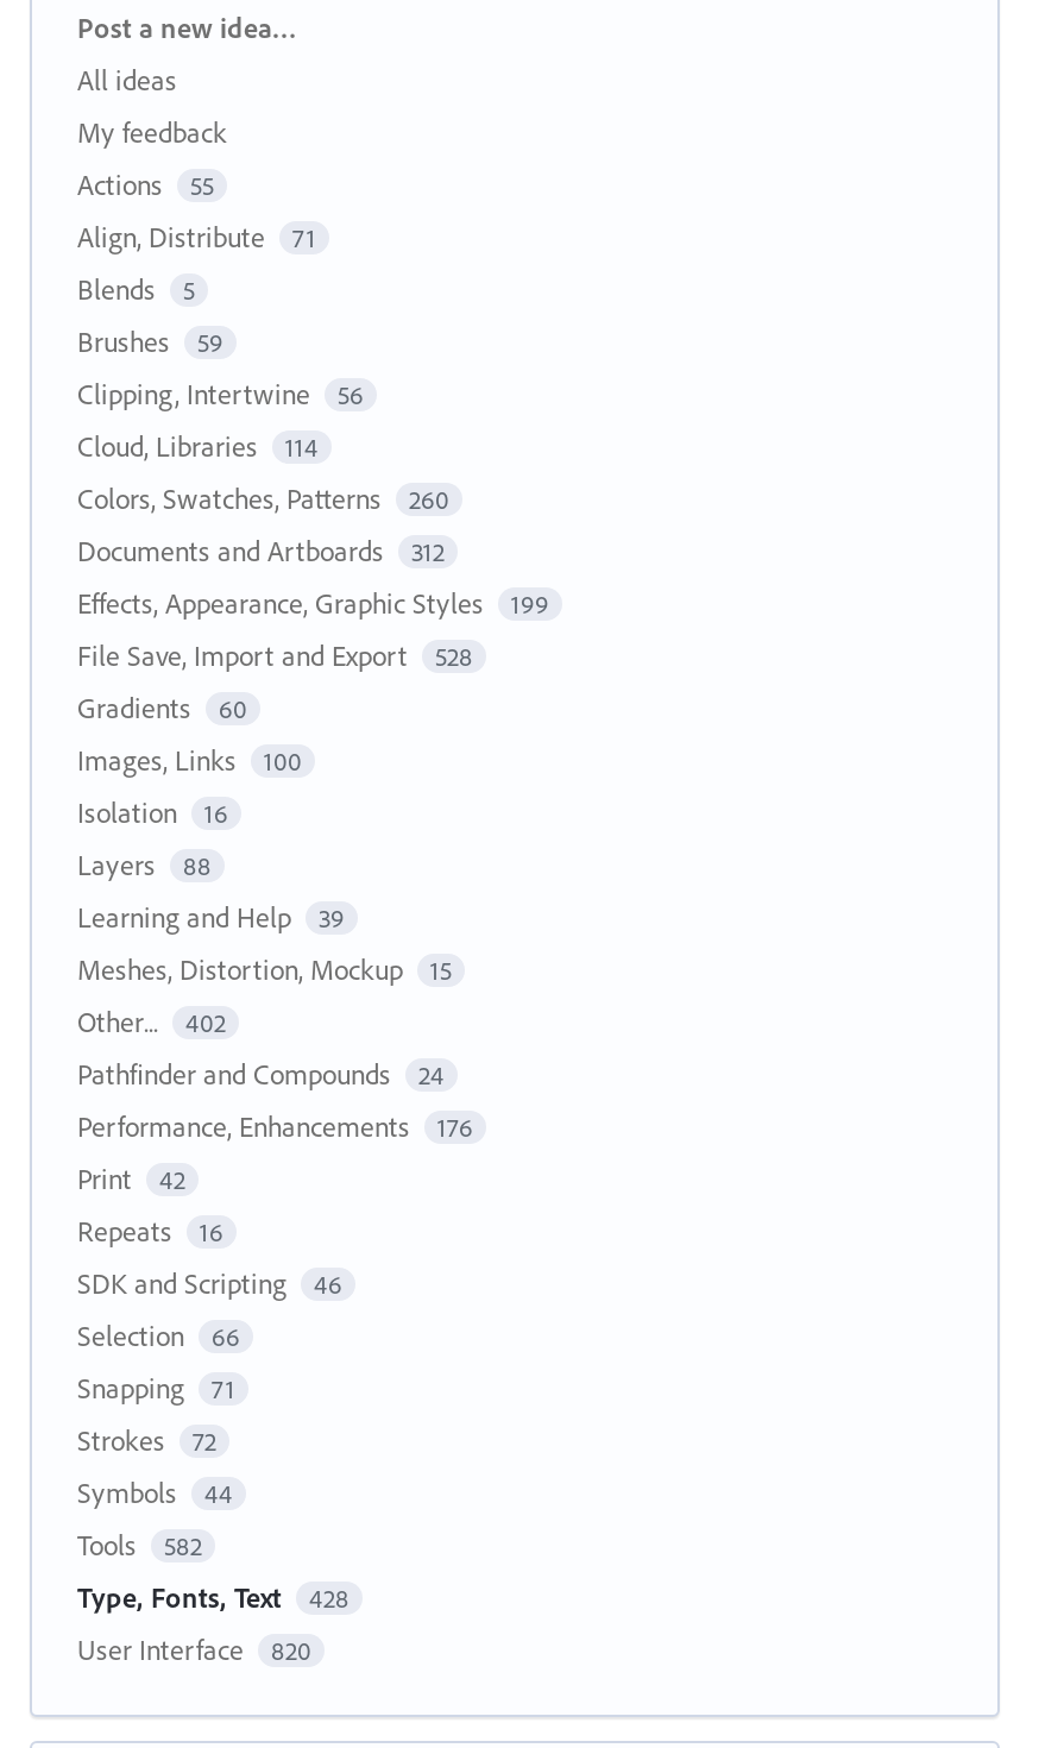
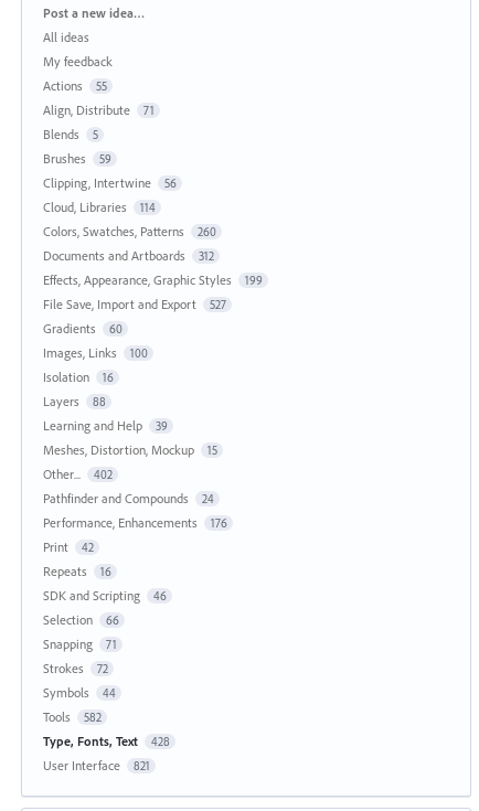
[77,637,473,672] File Save, Import and Export 528 -> [43,295,226,312] File Save, Import and Export 527
[77,1631,311,1666] User Interface 820 -> [43,757,150,773] User Interface 821

